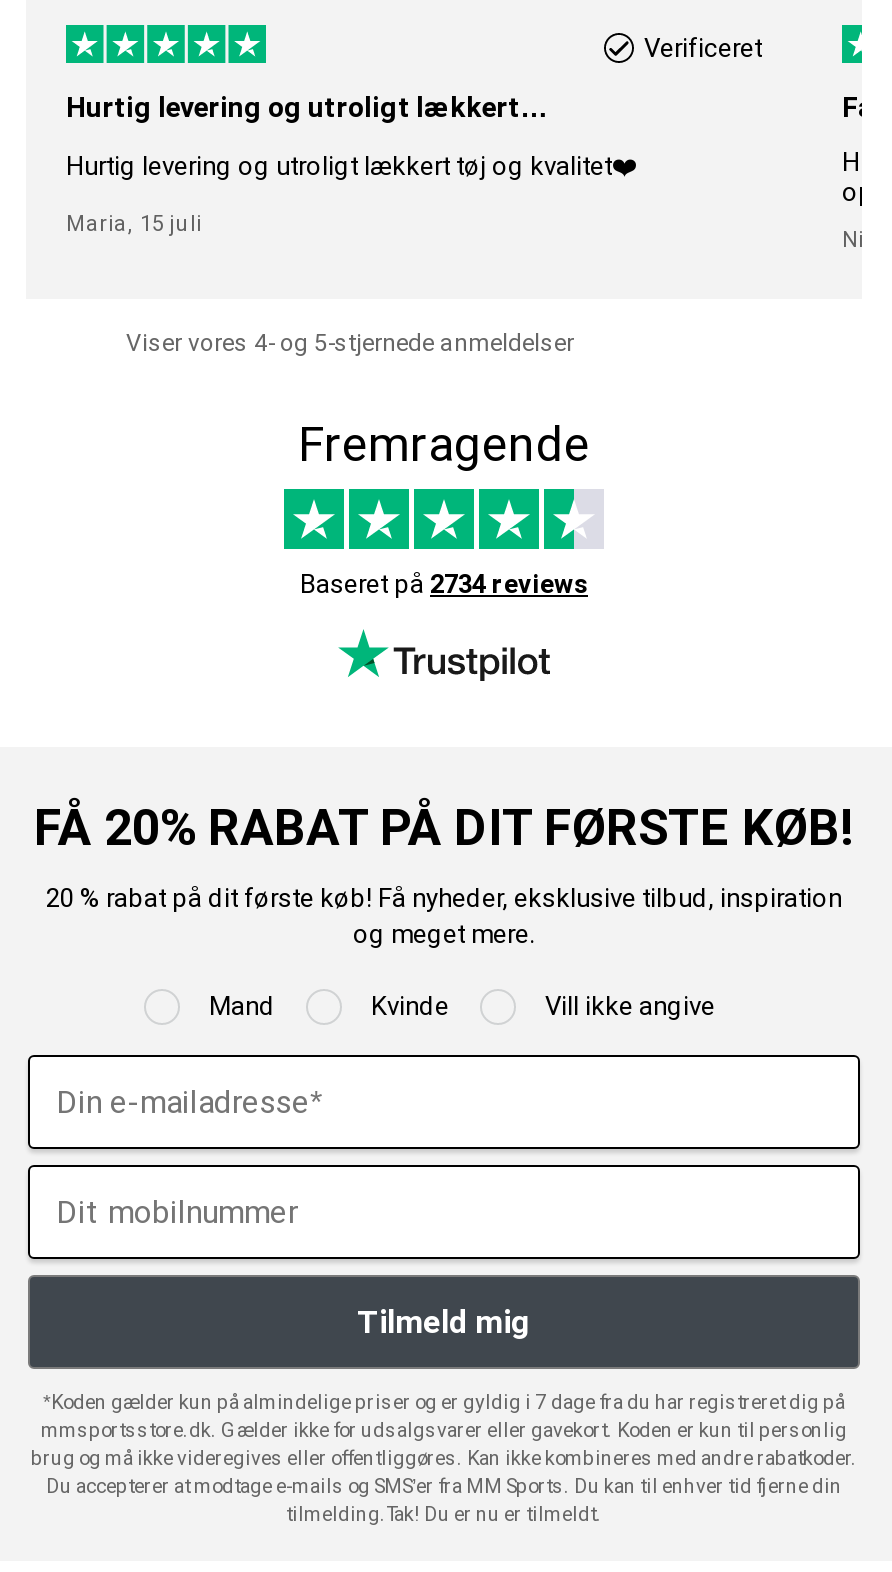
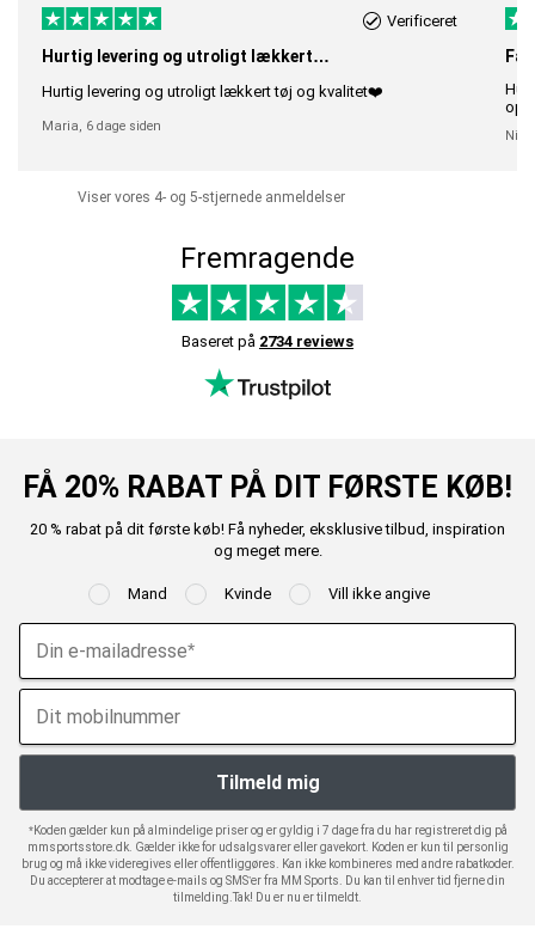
[66,212,202,238] Maria, 15 juli -> [42,119,161,134] Maria, 6 dage siden

